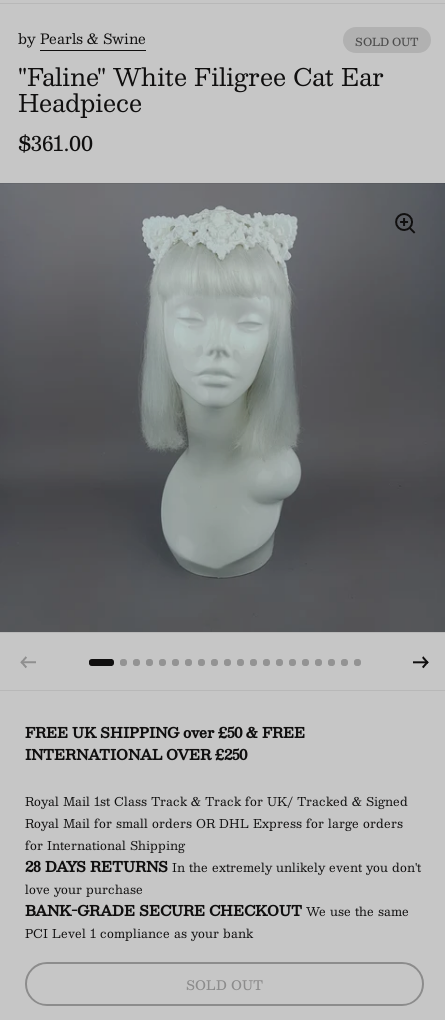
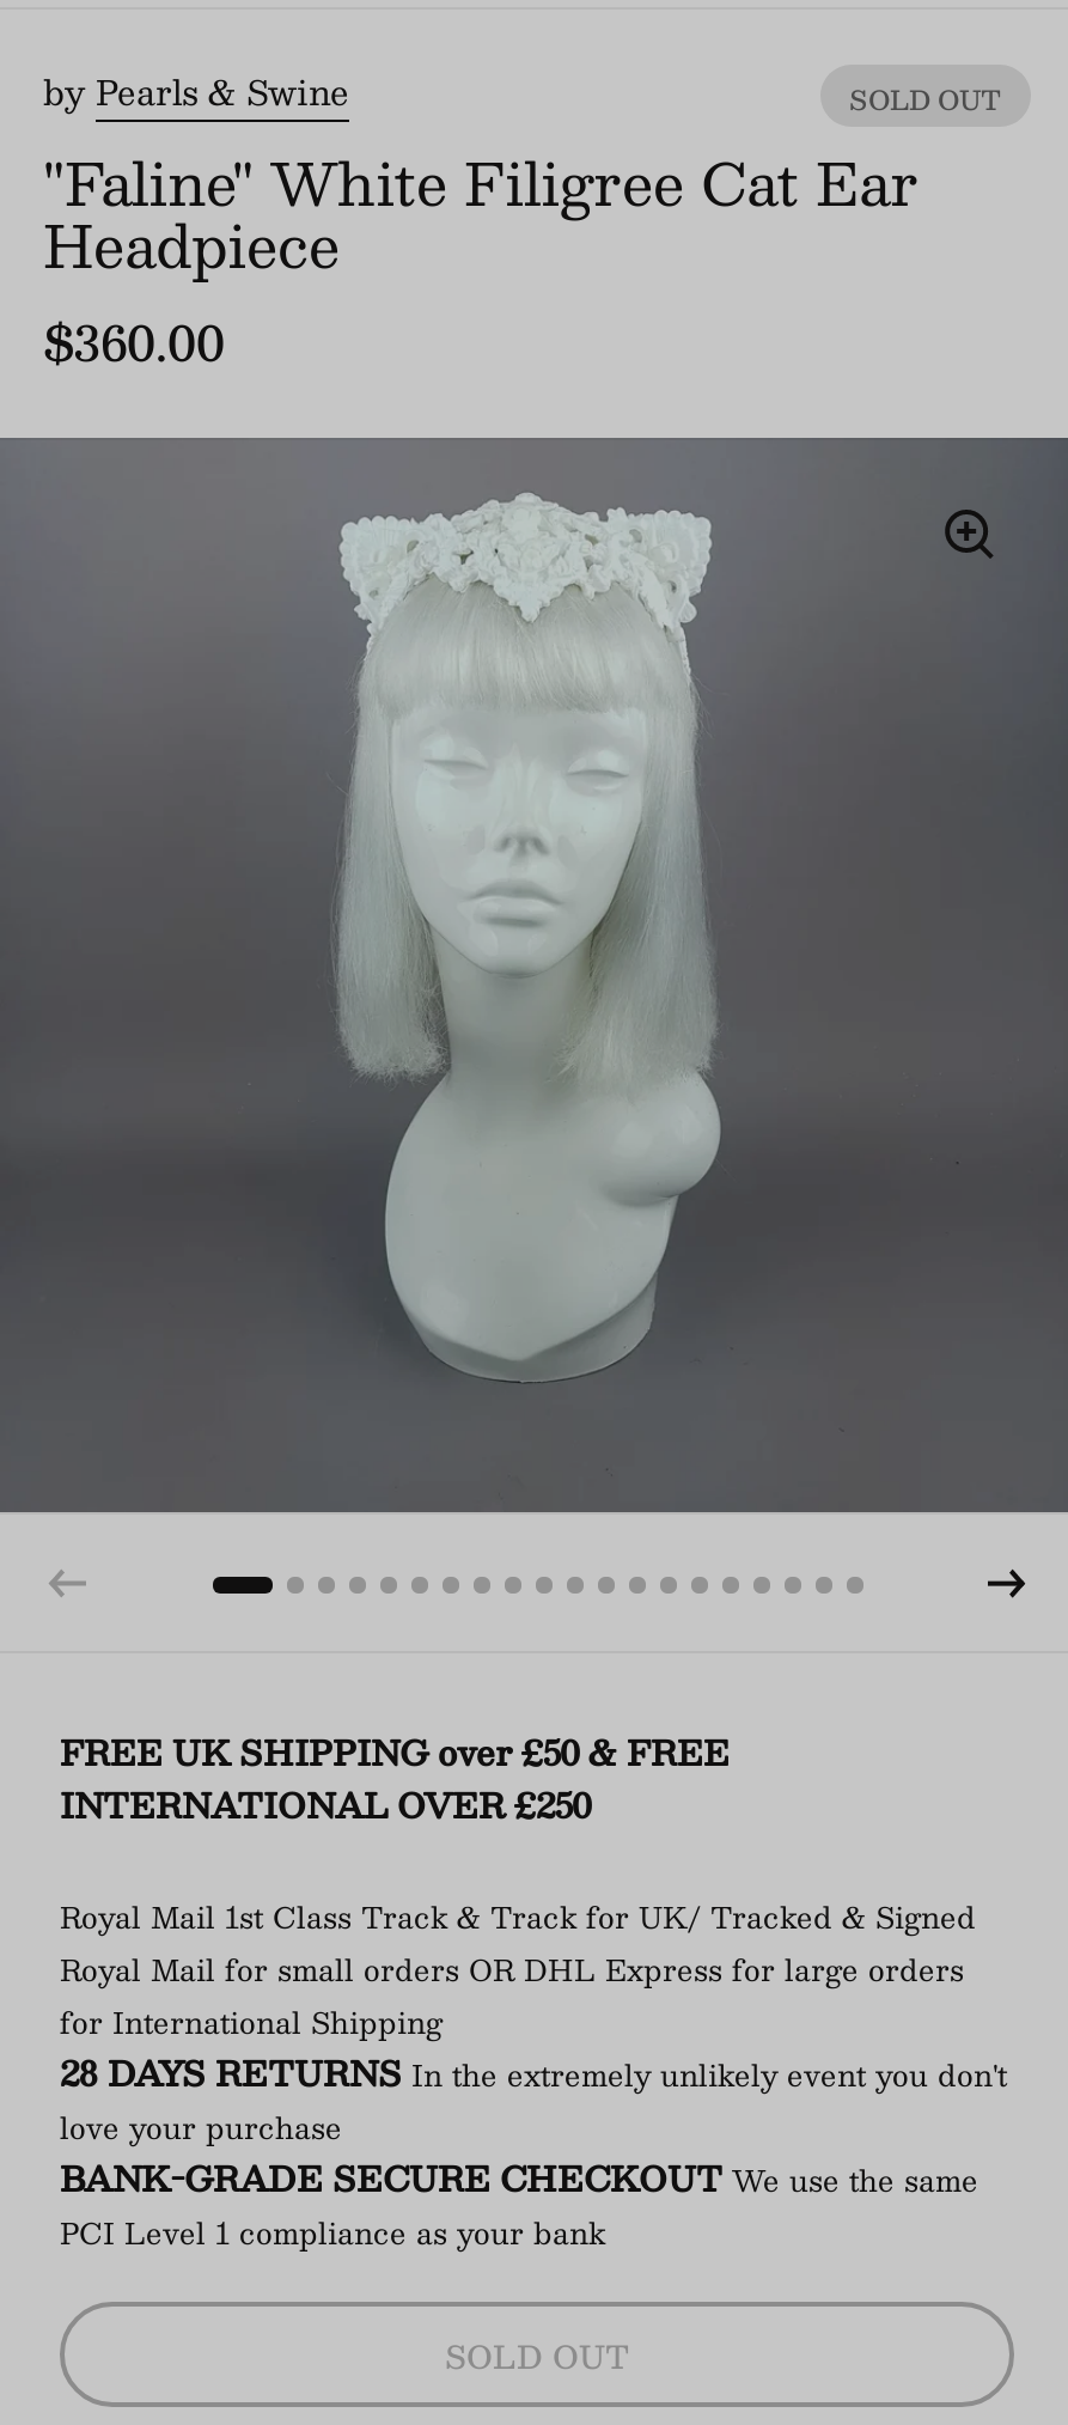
[18,126,93,160] $361.00 -> [43,301,225,383] $360.00

